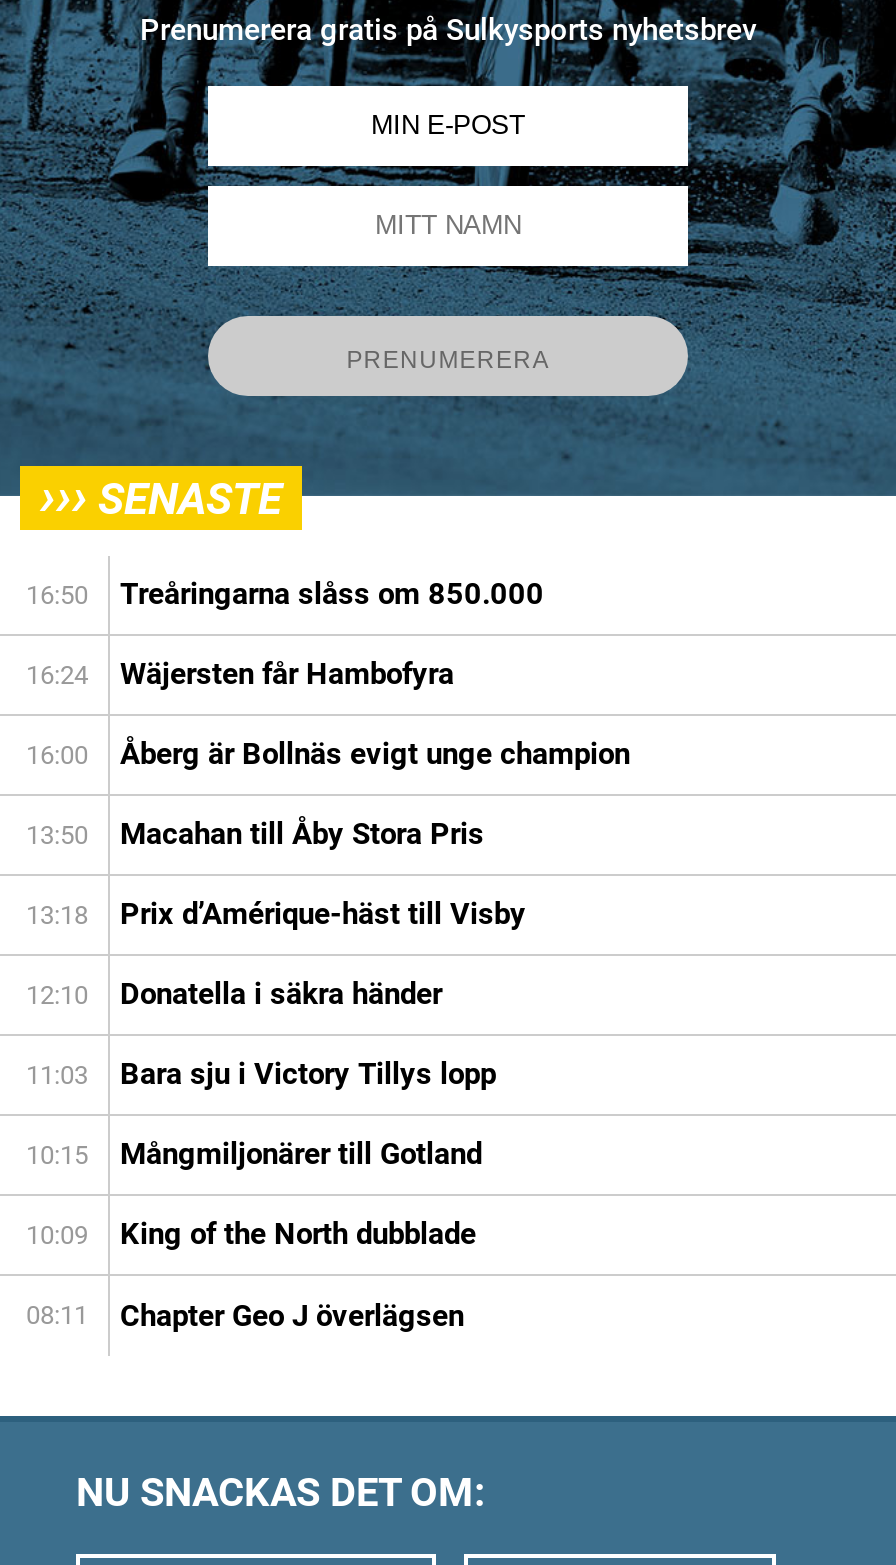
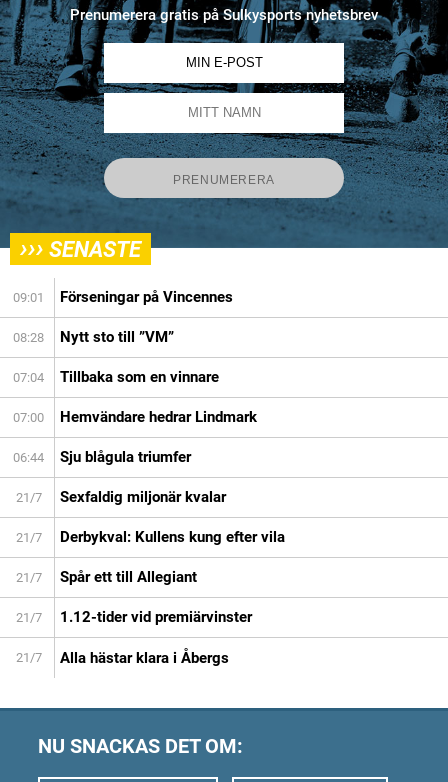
[26,576,544,612] 16:50 | Treåringarna slåss om 850.000 -> [13,288,233,306] 09:01 | Förseningar på Vincennes
[26,656,454,692] 16:24 | Wäjersten får Hambofyra -> [13,328,174,346] 08:28 | Nytt sto till ”VM”
[26,736,630,772] 16:00 | Åberg är Bollnäs evigt unge champion -> [13,368,219,386] 07:04 | Tillbaka som en vinnare
[26,816,484,852] 13:50 | Macahan till Åby Stora Pris -> [13,408,257,426] 07:00 | Hemvändare hedrar Lindmark
[26,896,526,932] 13:18 | Prix d’Amérique-häst till Visby -> [13,448,191,466] 06:44 | Sju blågula triumfer
[26,976,442,1012] 12:10 | Donatella i säkra händer -> [15,488,226,506] 21/7 | Sexfaldig miljonär kvalar
[26,1056,496,1092] 11:03 | Bara sju i Victory Tillys lopp -> [15,528,285,546] 21/7 | Derbykval: Kullens kung efter vila
[26,1136,482,1172] 10:15 | Mångmiljonärer till Gotland -> [15,568,197,586] 21/7 | Spår ett till Allegiant
[26,1216,476,1252] 10:09 | King of the North dubblade -> [15,608,252,626] 21/7 | 1.12-tider vid premiärvinster
[26,1298,464,1334] 08:11 | Chapter Geo J överlägsen -> [15,649,229,667] 21/7 | Alla hästar klara i Åbergs

